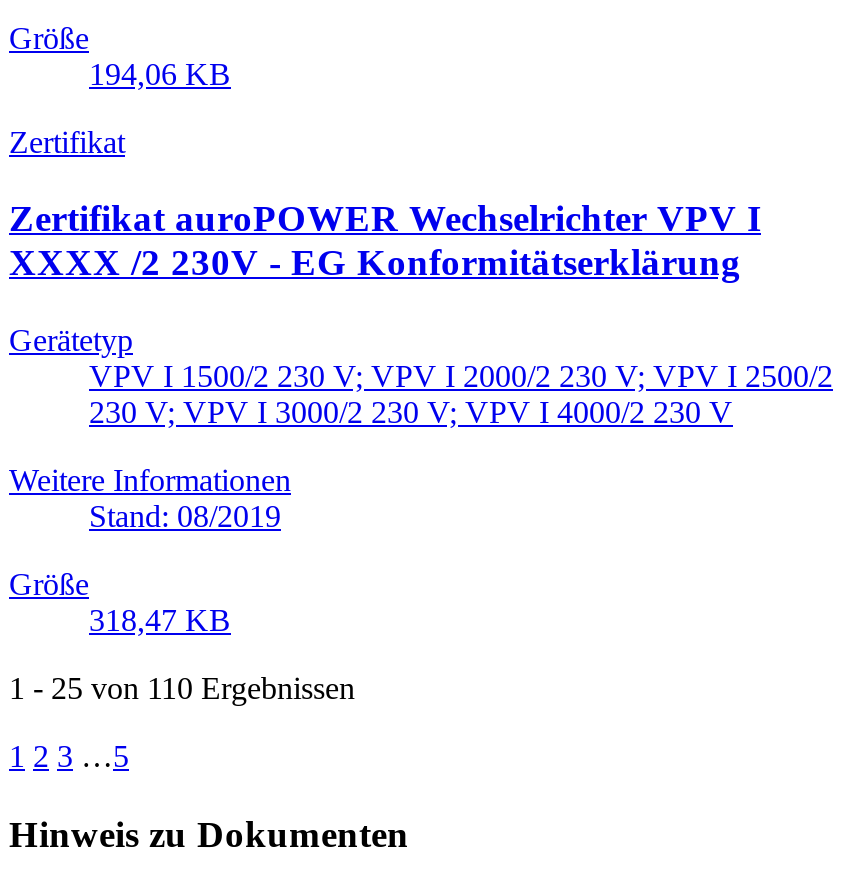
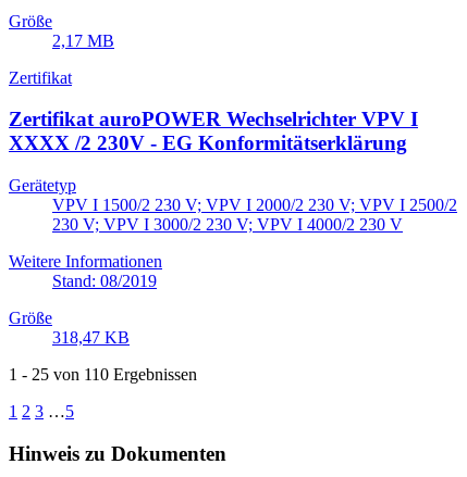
[89,56,231,90] 194,06 KB -> [52,31,114,49] 2,17 MB

